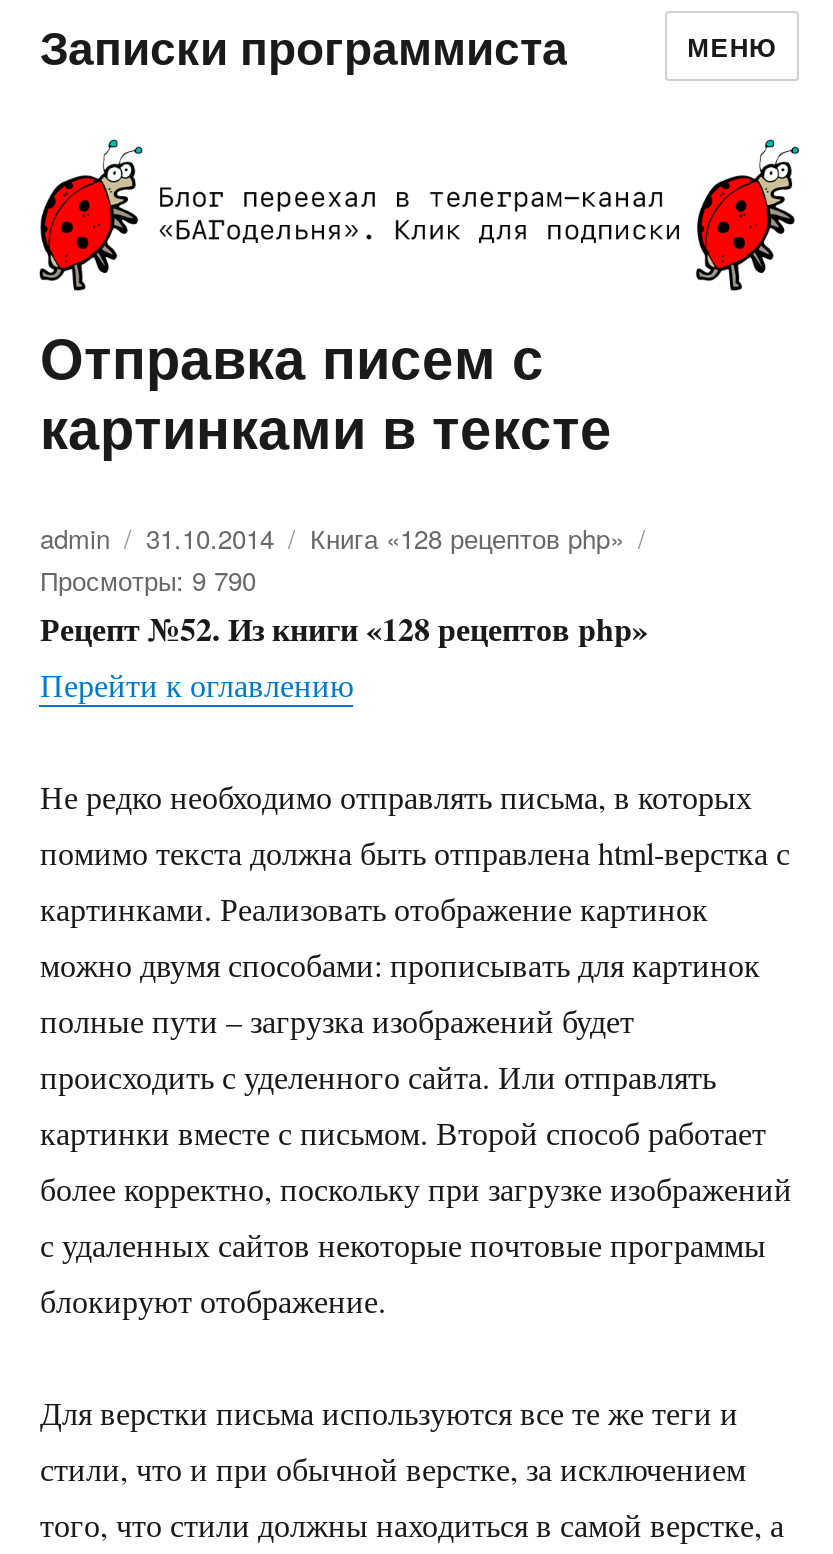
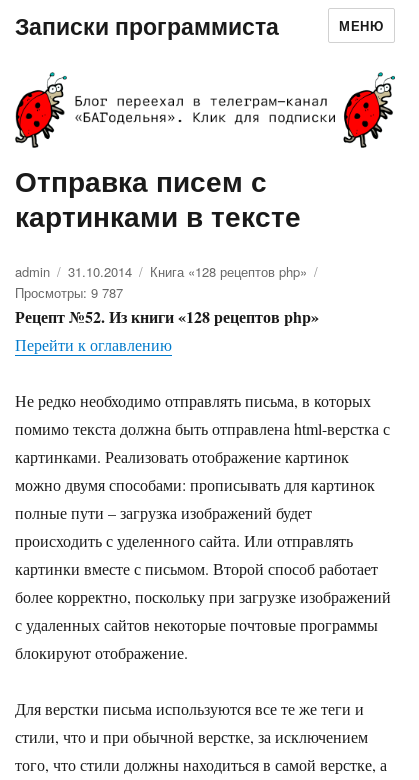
[40,561,256,599] Просмотры: 9 790 -> [15,283,123,302] Просмотры: 9 787

